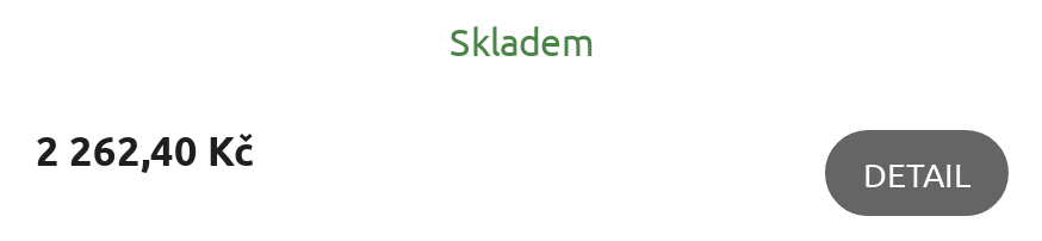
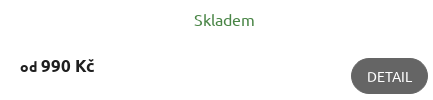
[36,125,255,175] 2 262,40 Kč -> [20,55,95,76] od 990 Kč

